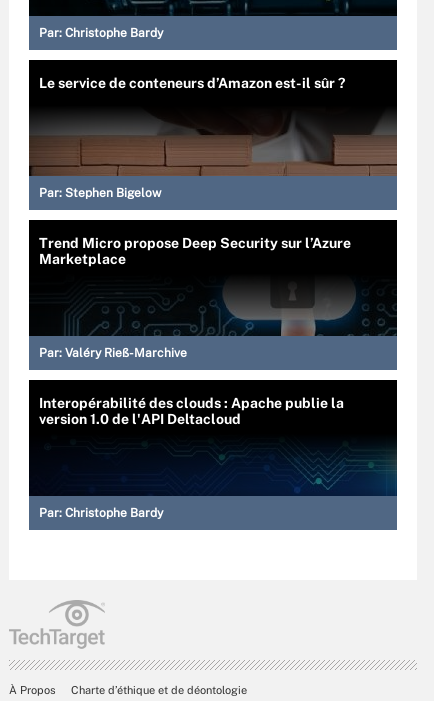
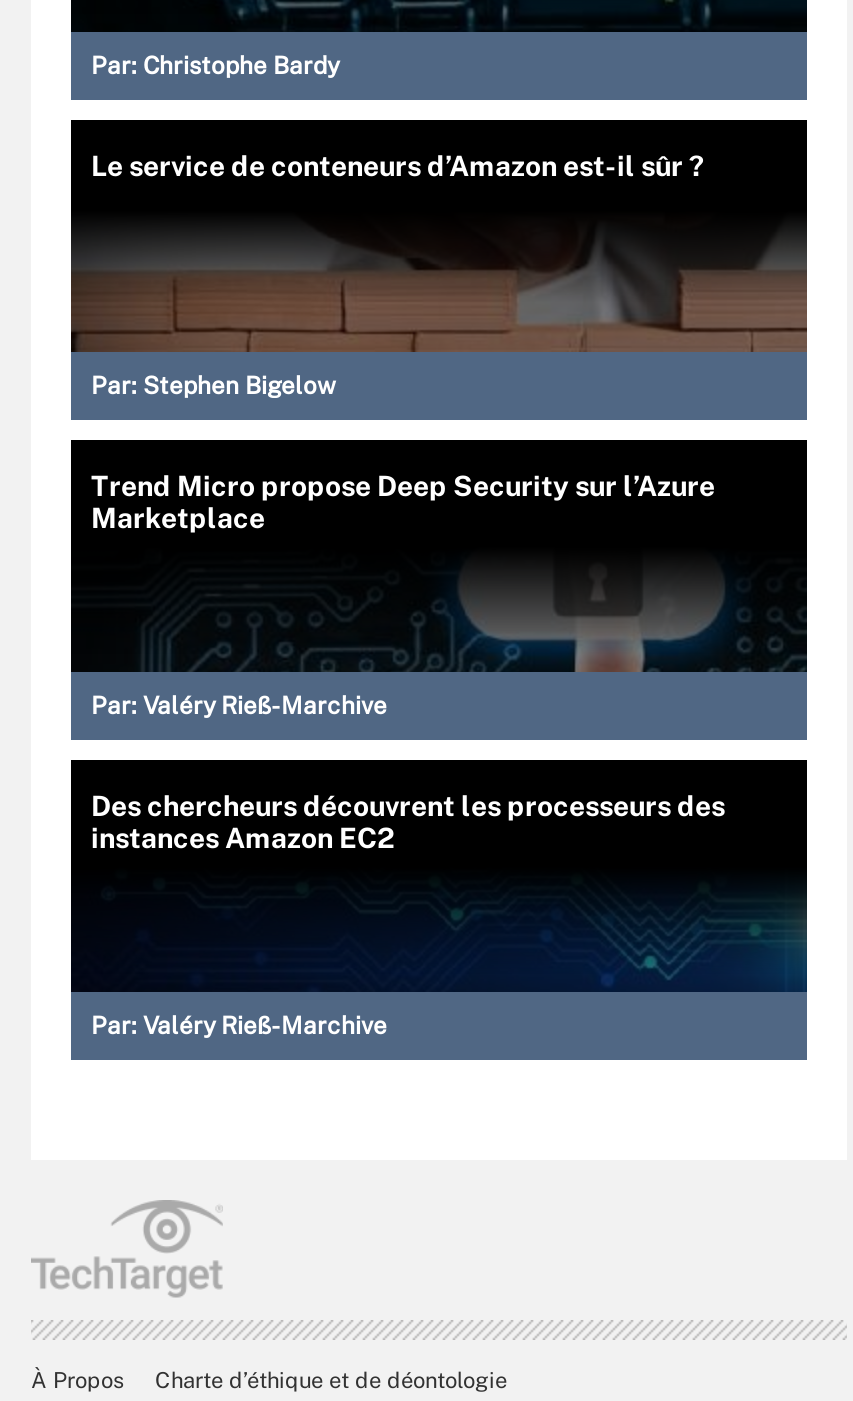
[39,395,344,427] Interopérabilité des clouds : Apache publie la | version 1.0 de l'API Deltacloud -> [91,790,725,854] Des chercheurs découvrent les processeurs des | instances Amazon EC2
[39,506,163,520] Par: Christophe Bardy -> [91,1012,387,1040] Par: Valéry Rieß-Marchive

